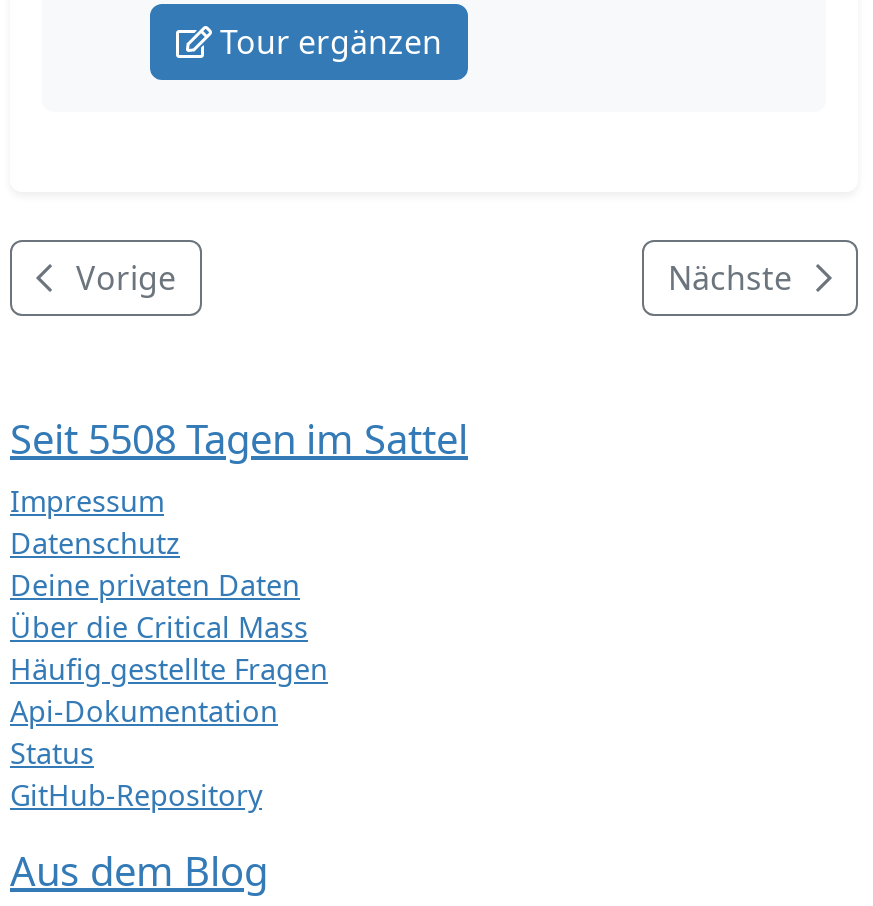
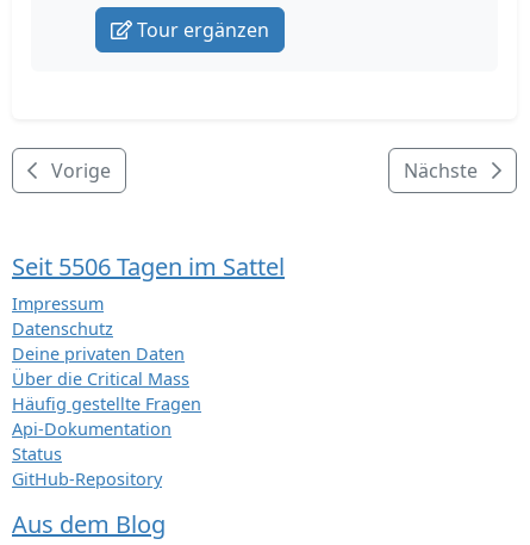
[10,411,468,465] Seit 5508 Tagen im Sattel -> [12,250,285,282] Seit 5506 Tagen im Sattel

